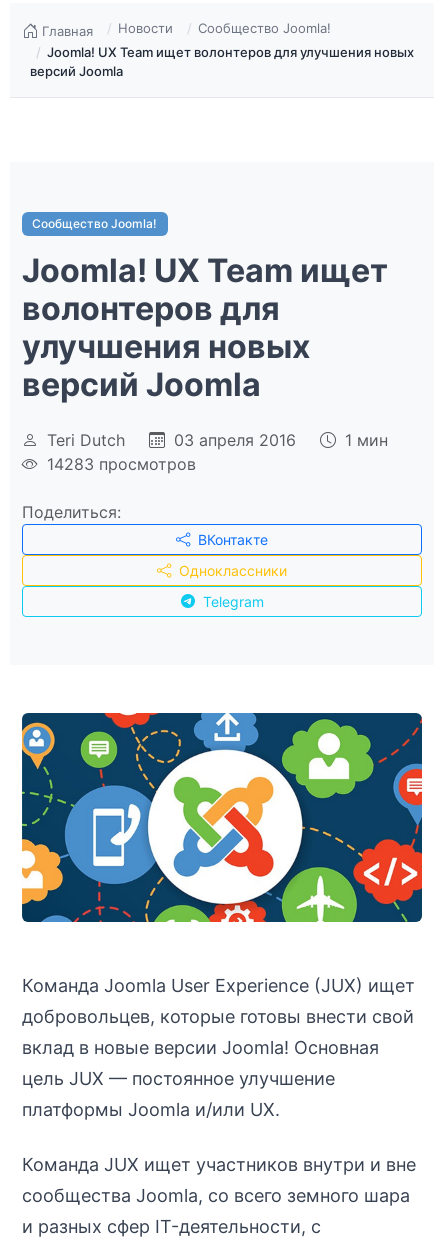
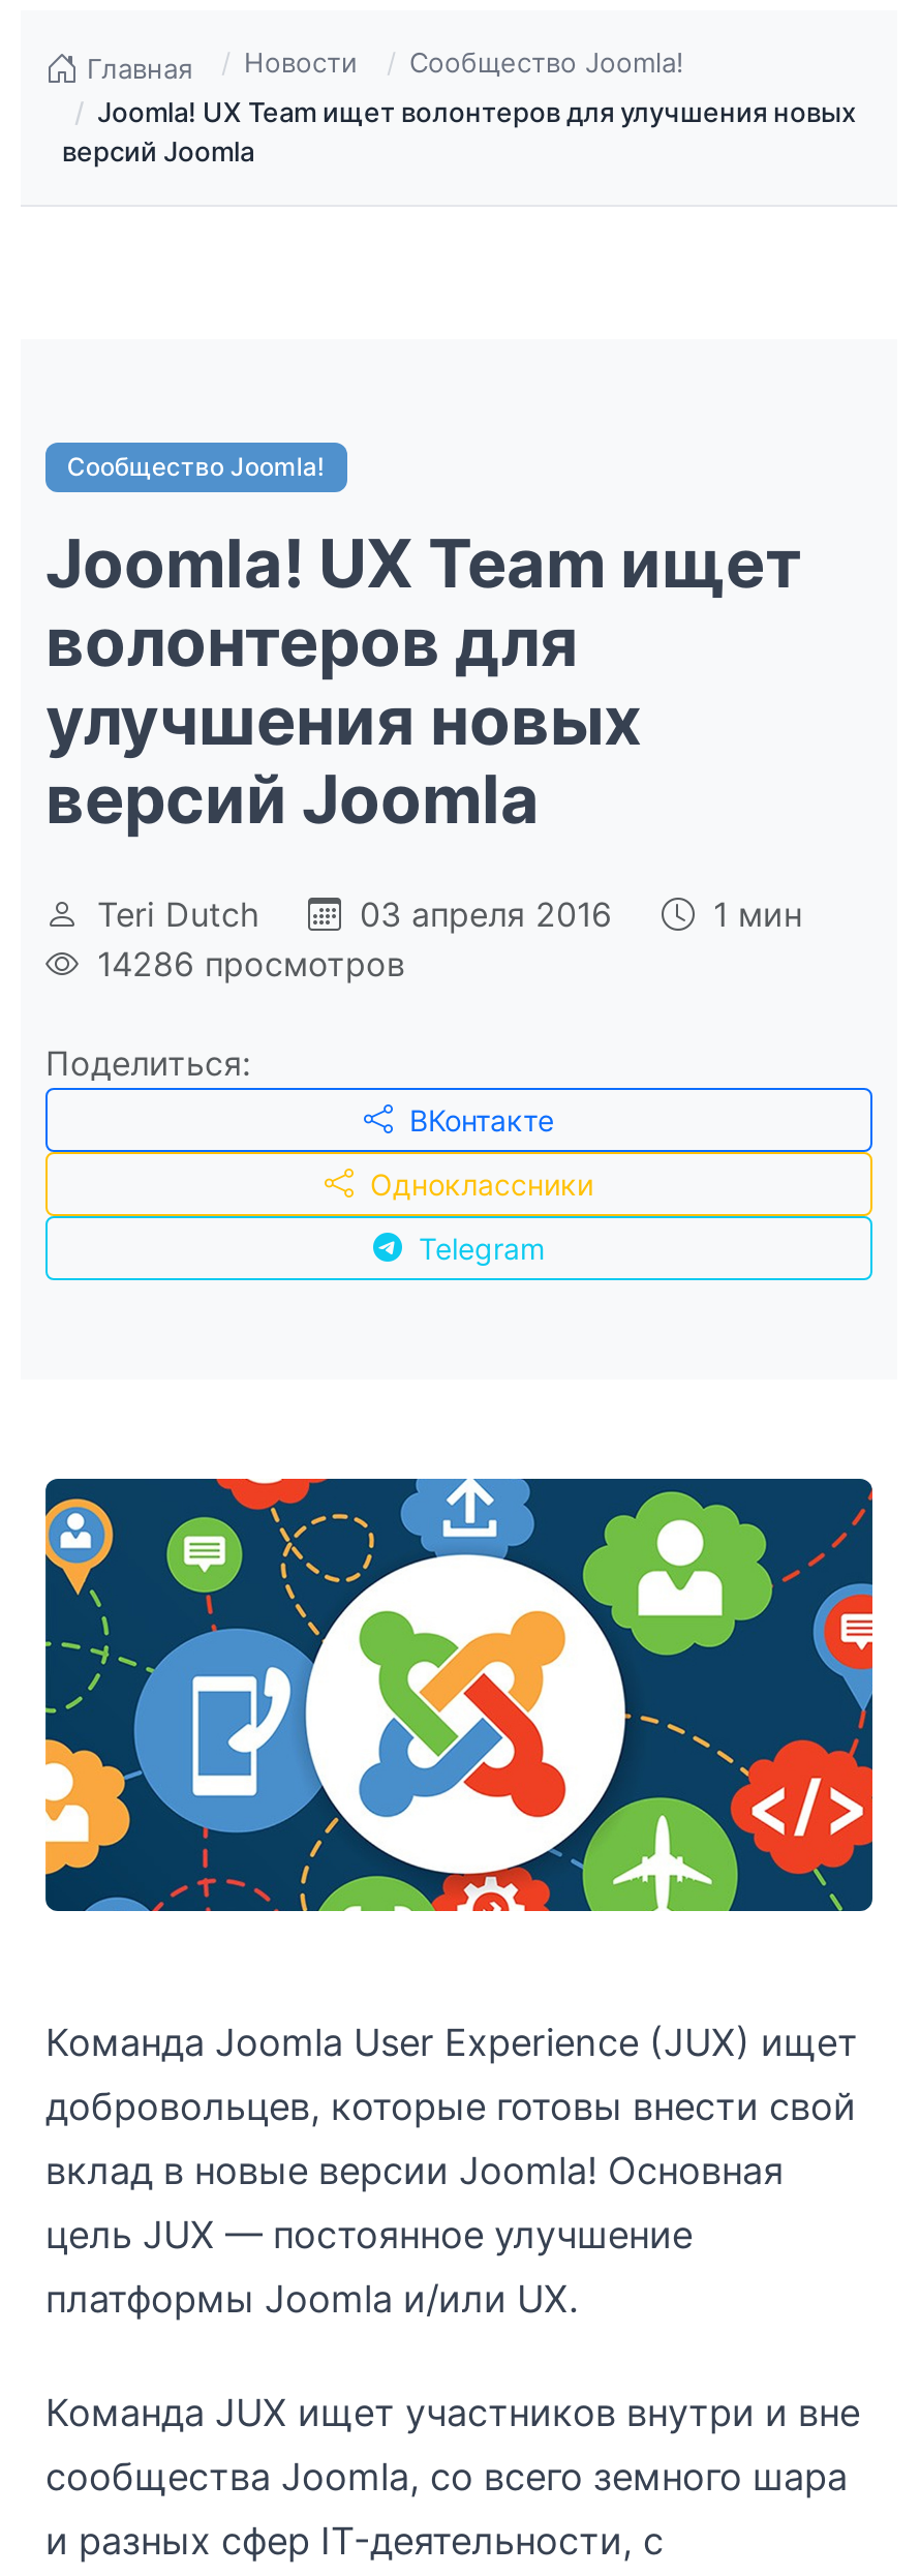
[42,454,196,474] 14283 просмотров -> [87,942,405,984] 14286 просмотров

